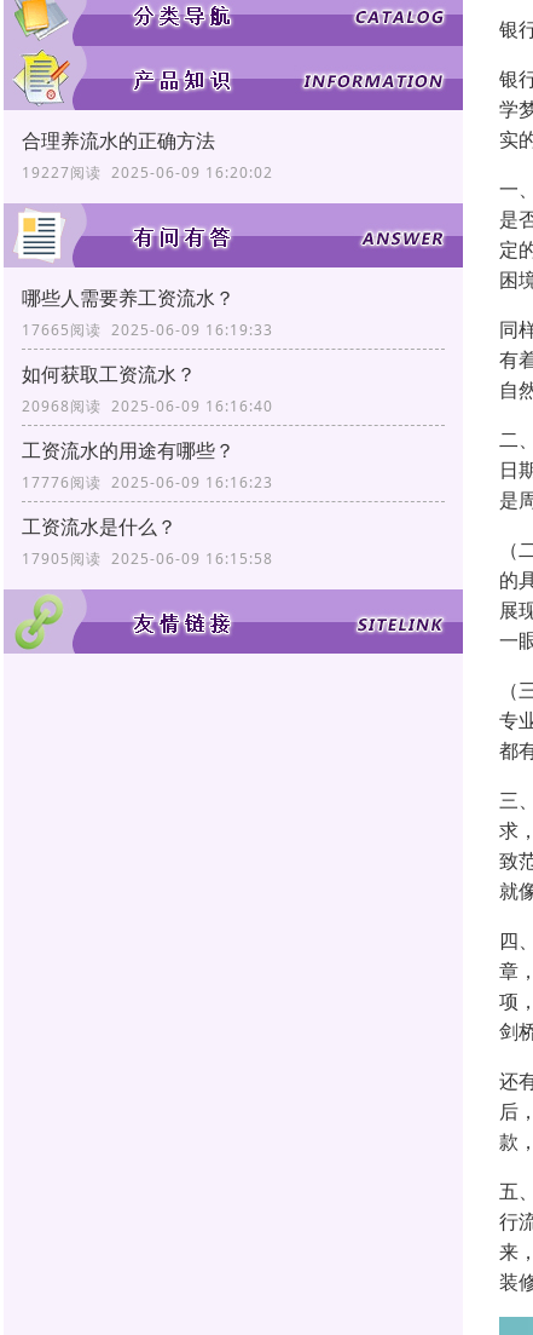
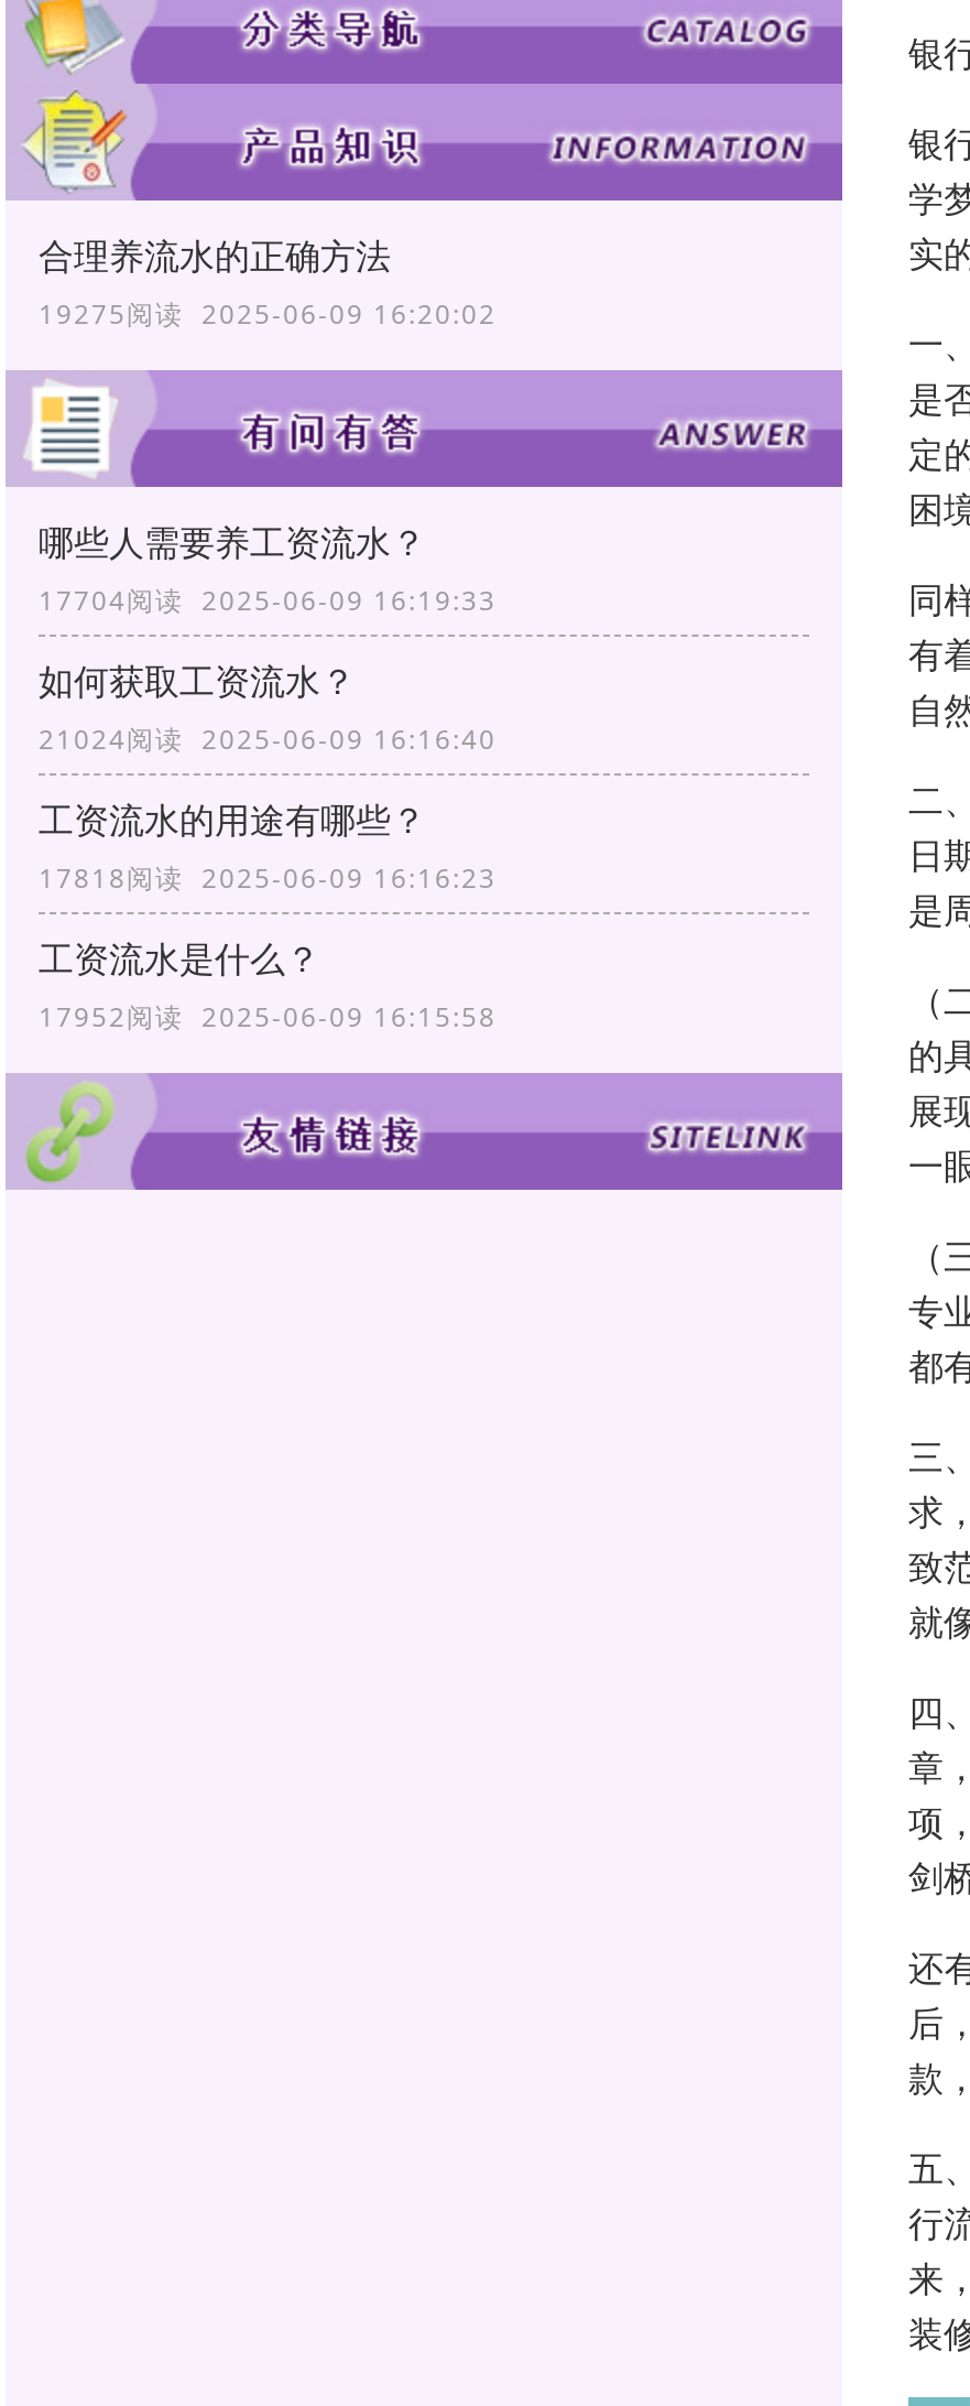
[22,162,273,183] 19227阅读 2025-06-09 16:20:02 -> [39,295,497,333] 19275阅读 2025-06-09 16:20:02
[22,320,273,340] 17665阅读 2025-06-09 16:19:33 -> [39,582,497,619] 17704阅读 2025-06-09 16:19:33
[22,396,273,416] 20968阅读 2025-06-09 16:16:40 -> [39,721,497,758] 21024阅读 2025-06-09 16:16:40
[22,472,273,493] 17776阅读 2025-06-09 16:16:23 -> [39,860,497,897] 17818阅读 2025-06-09 16:16:23
[22,548,273,569] 17905阅读 2025-06-09 16:15:58 -> [39,998,497,1036] 17952阅读 2025-06-09 16:15:58

